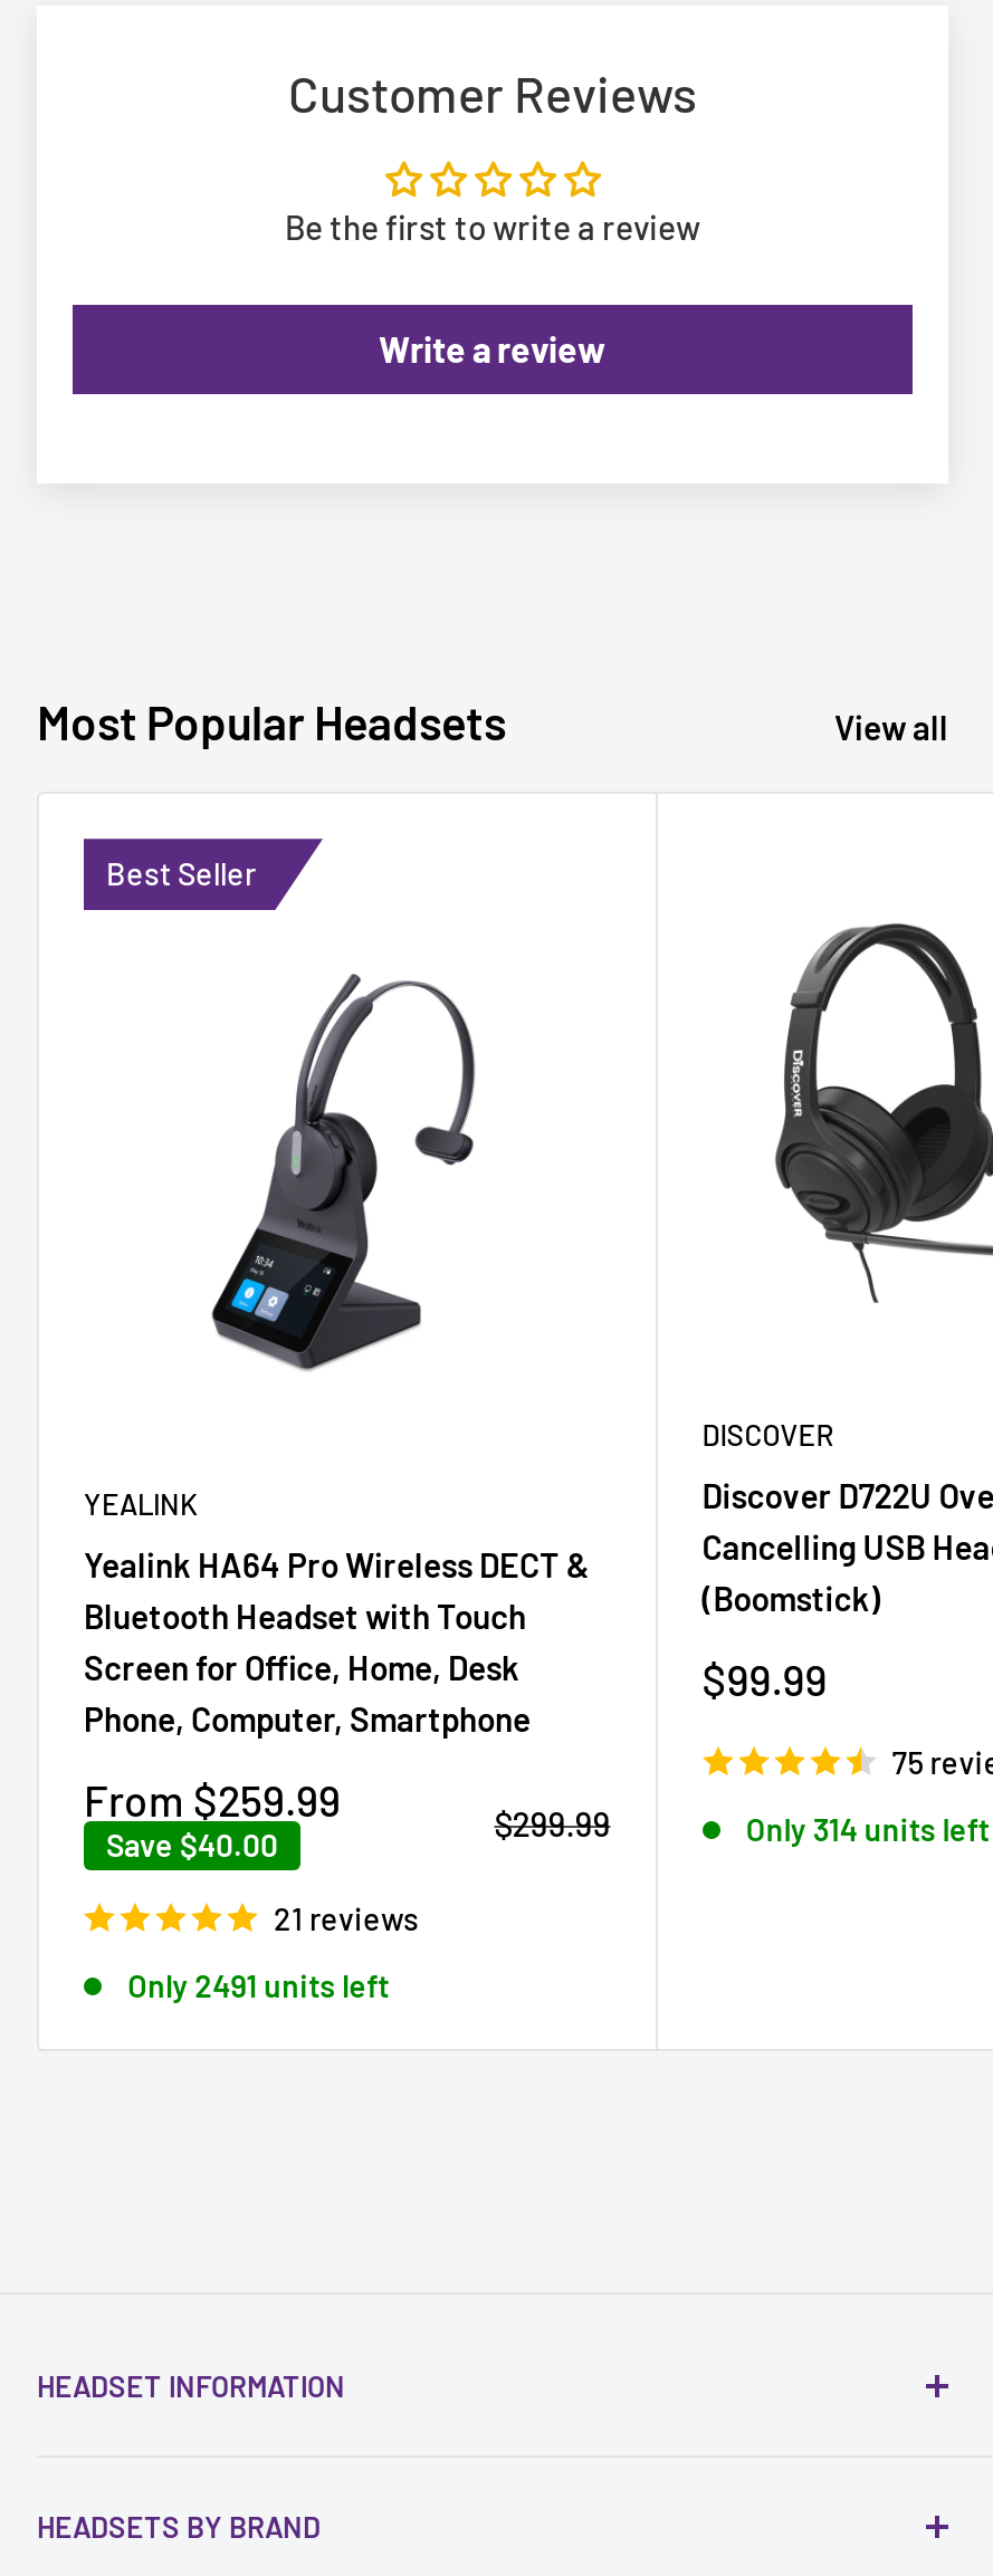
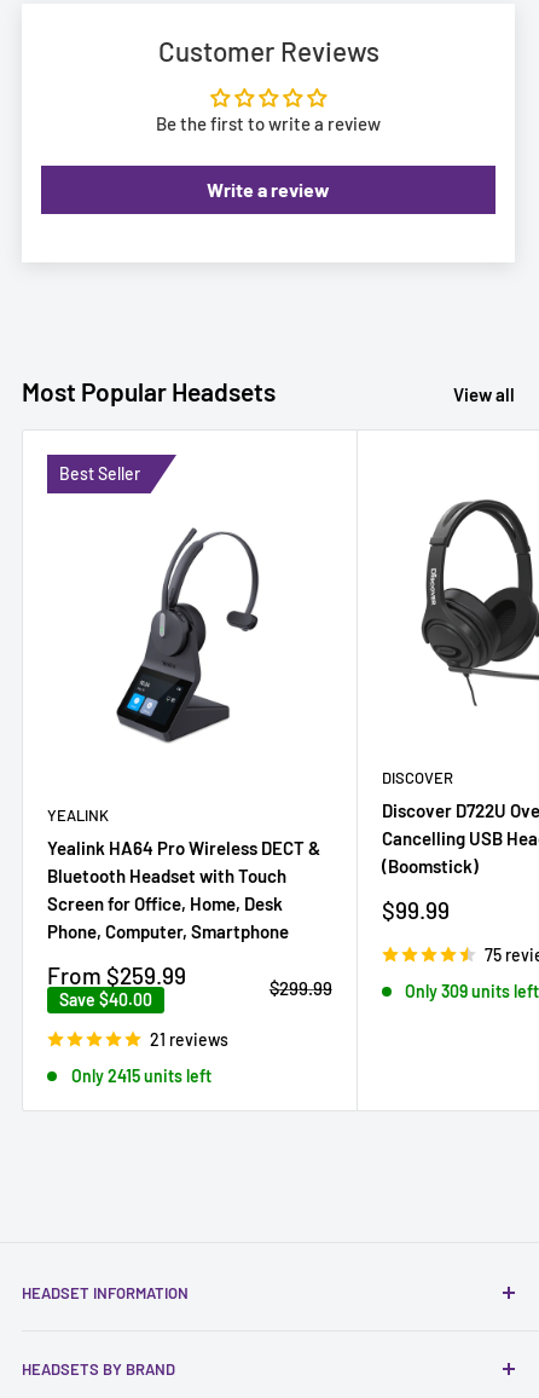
[746,1809,989,1847] Only 314 units left -> [405,980,539,1001] Only 309 units left
[128,1966,389,2004] Only 2491 units left -> [71,1065,211,1086] Only 2415 units left

